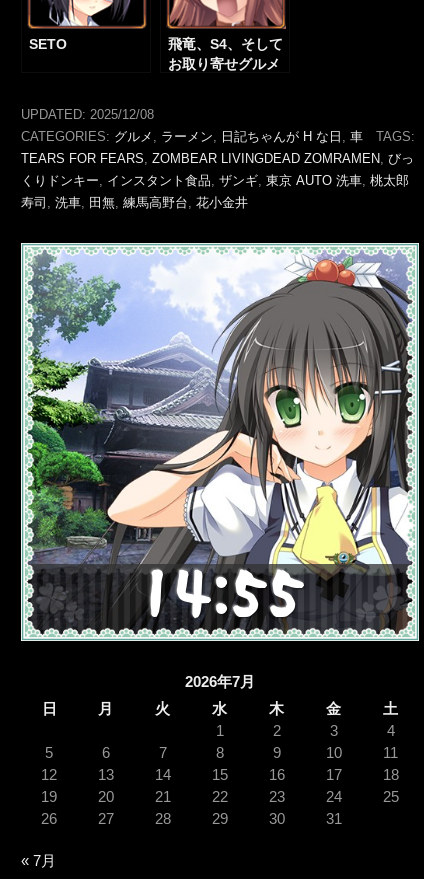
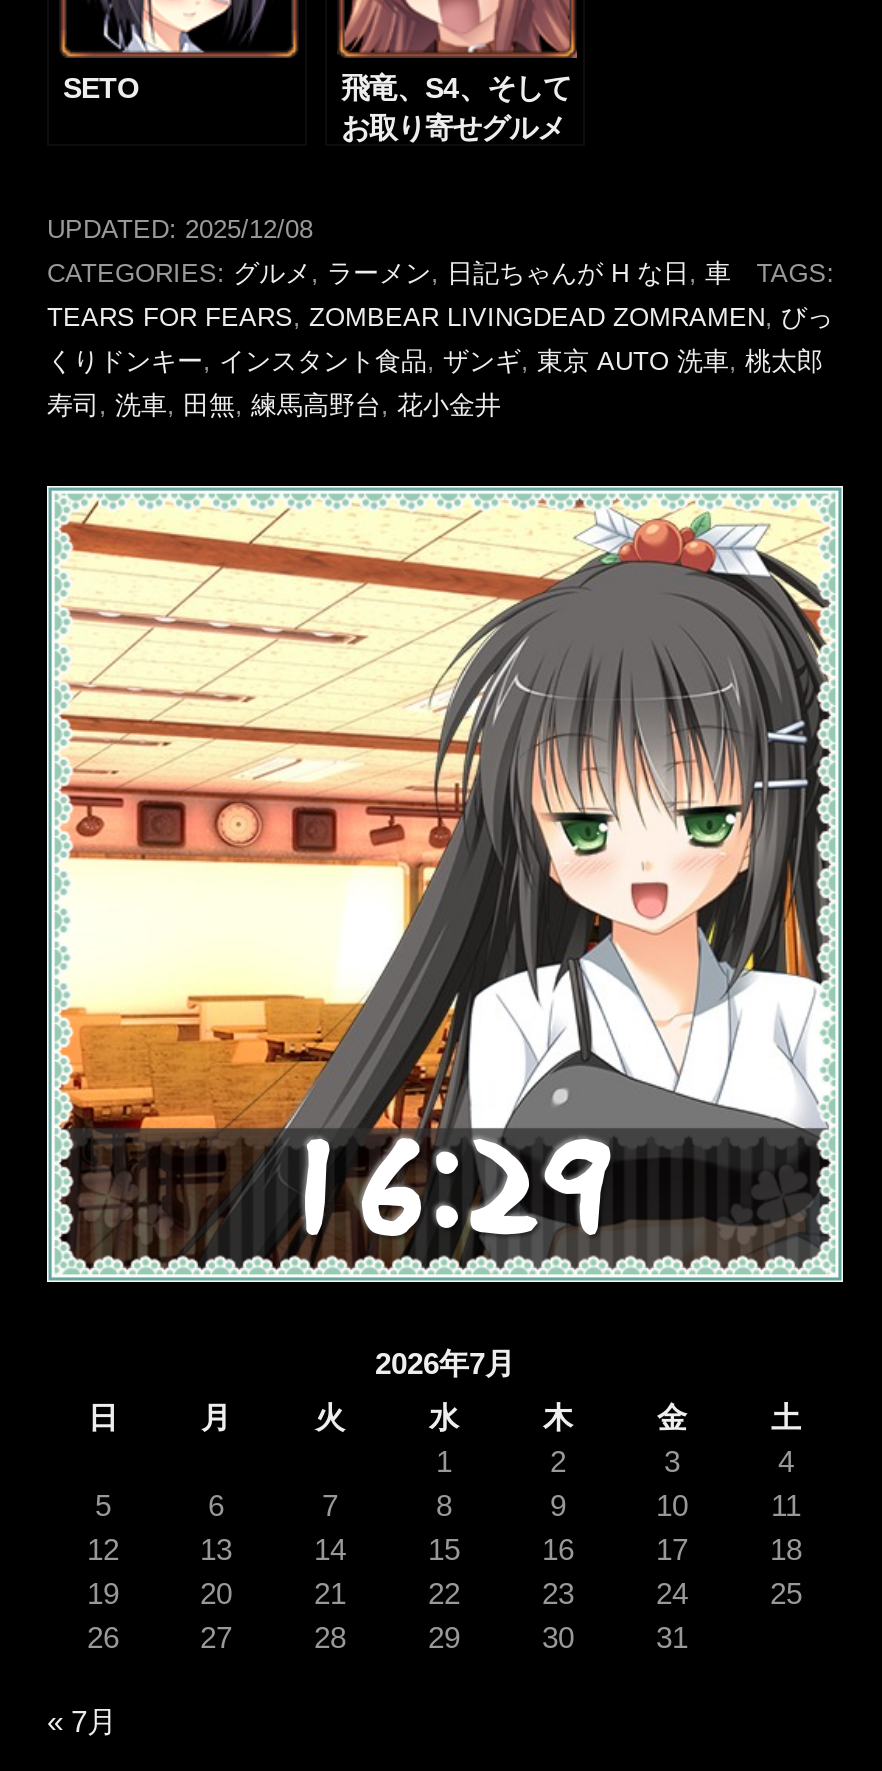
[27,249,413,633] [image] -> [59,498,829,1266] [image]

